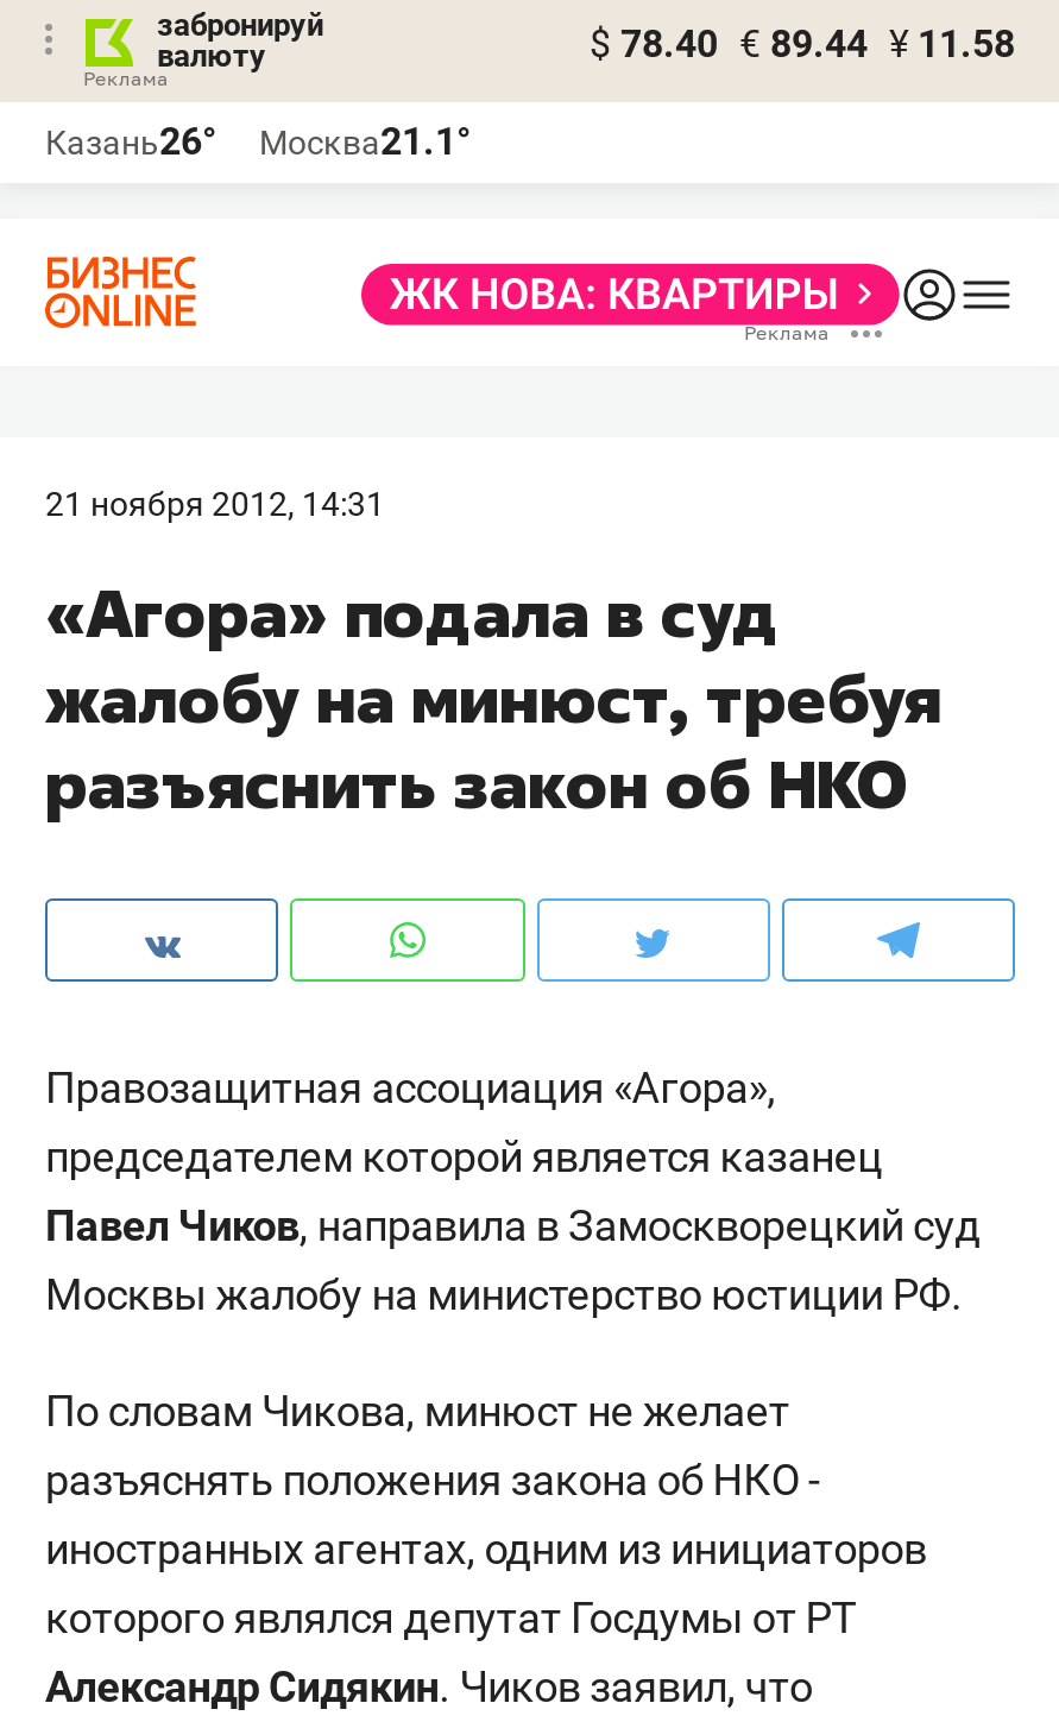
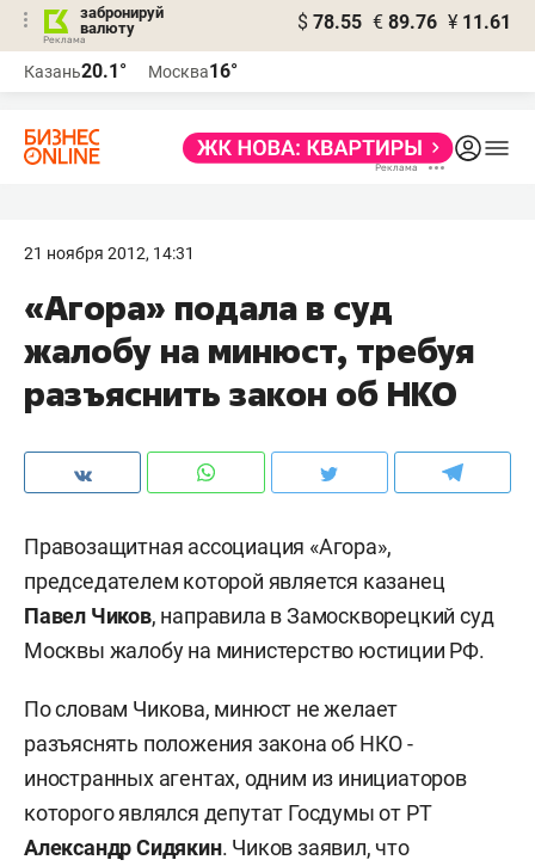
[590,21,1015,67] $ 78.40 € 89.44 ¥ 11.58 -> [297,11,511,33] $ 78.55 € 89.76 ¥ 11.61
[45,119,216,164] Казань26° -> [24,60,127,82] Казань20.1°
[259,119,471,164] Москва21.1° -> [148,60,238,82] Москва16°

